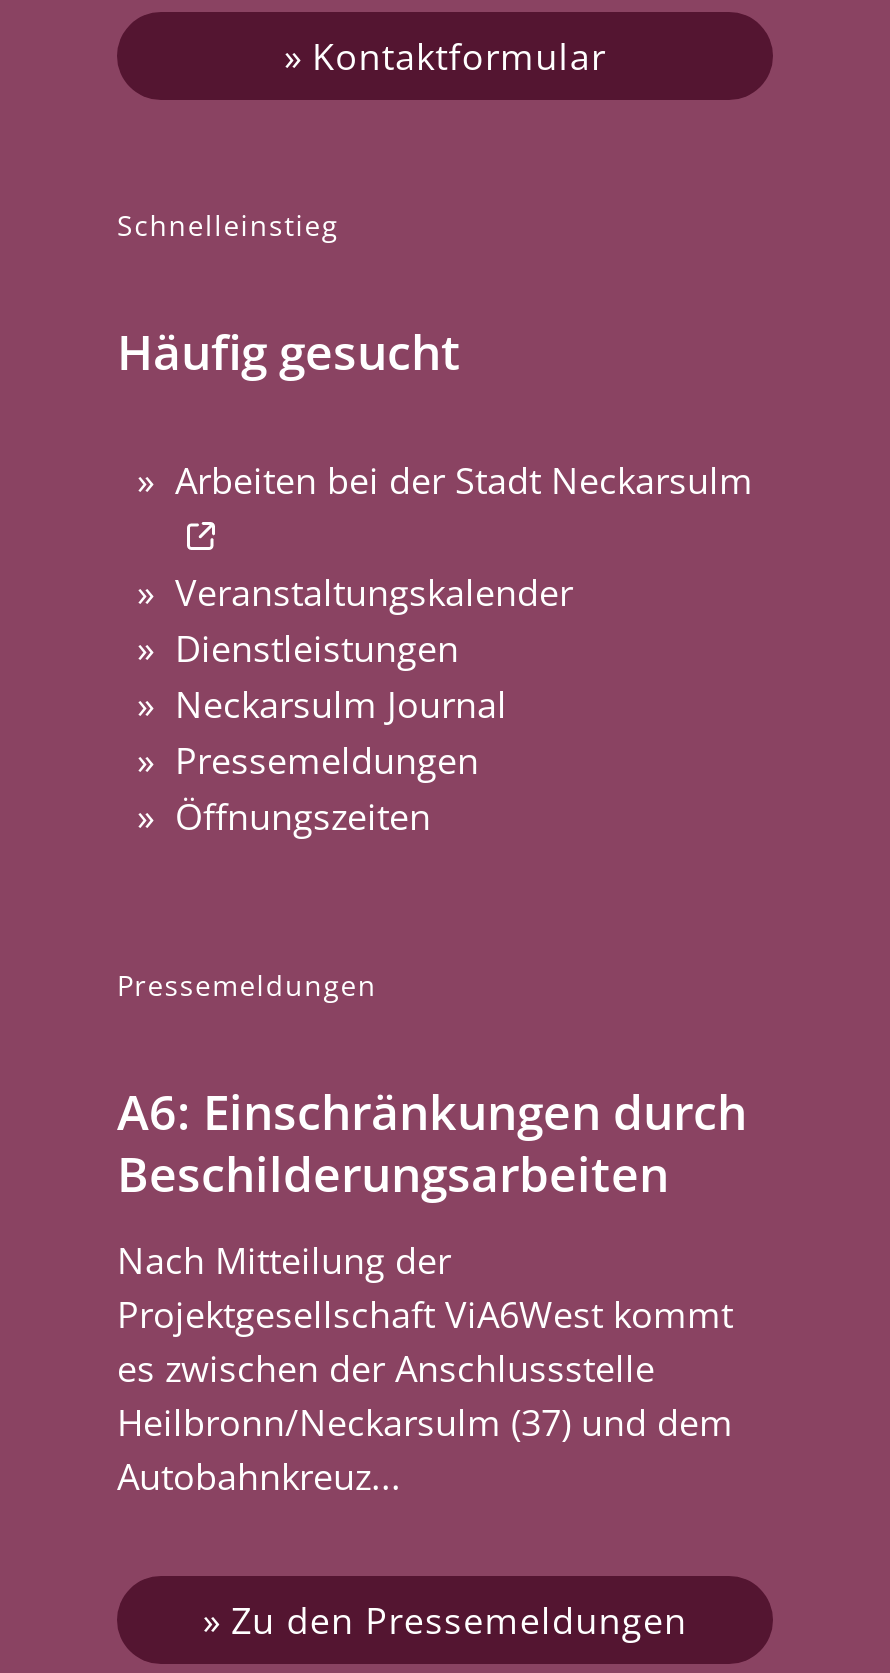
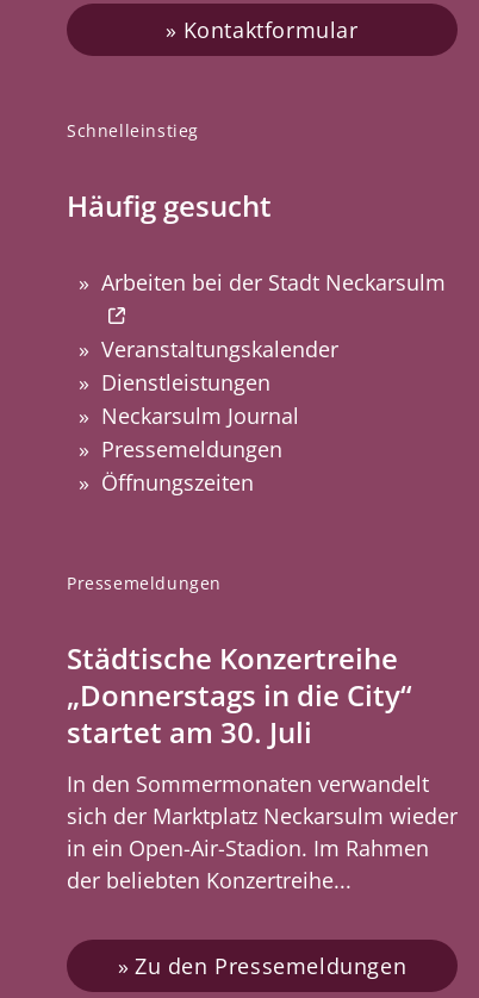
[117,1078,747,1206] A6: Einschränkungen durch | Beschilderungsarbeiten -> [67,638,412,751] Städtische Konzertreihe | „Donnerstags in die City“ | startet am 30. Juli
[117,1236,733,1500] Nach Mitteilung der | Projektgesellschaft ViA6West kommt | es zwischen der Anschlussstelle | Heilbronn/Neckarsulm (37) und dem | Autobahnkreuz... -> [67,769,458,894] In den Sommermonaten verwandelt | sich der Marktplatz Neckarsulm wieder | in ein Open-Air-Stadion. Im Rahmen | der beliebten Konzertreihe...

